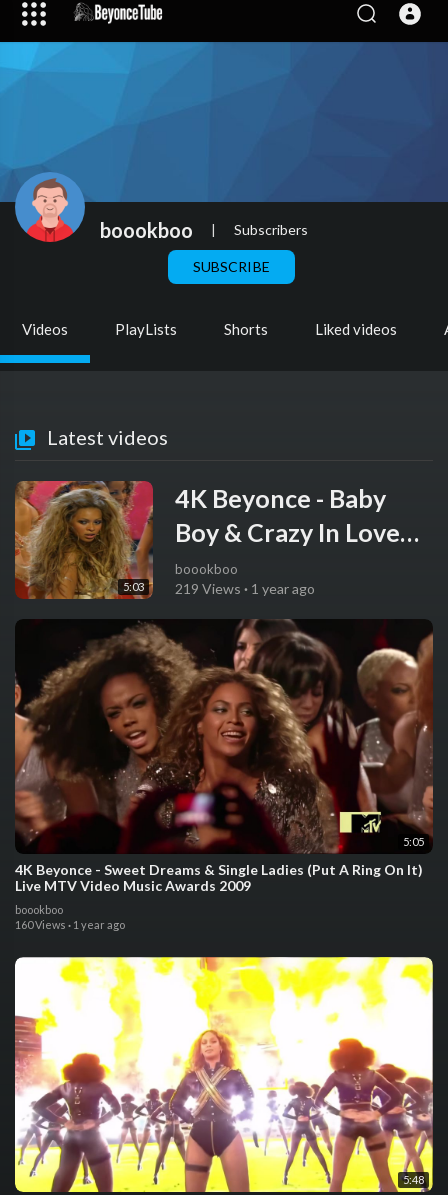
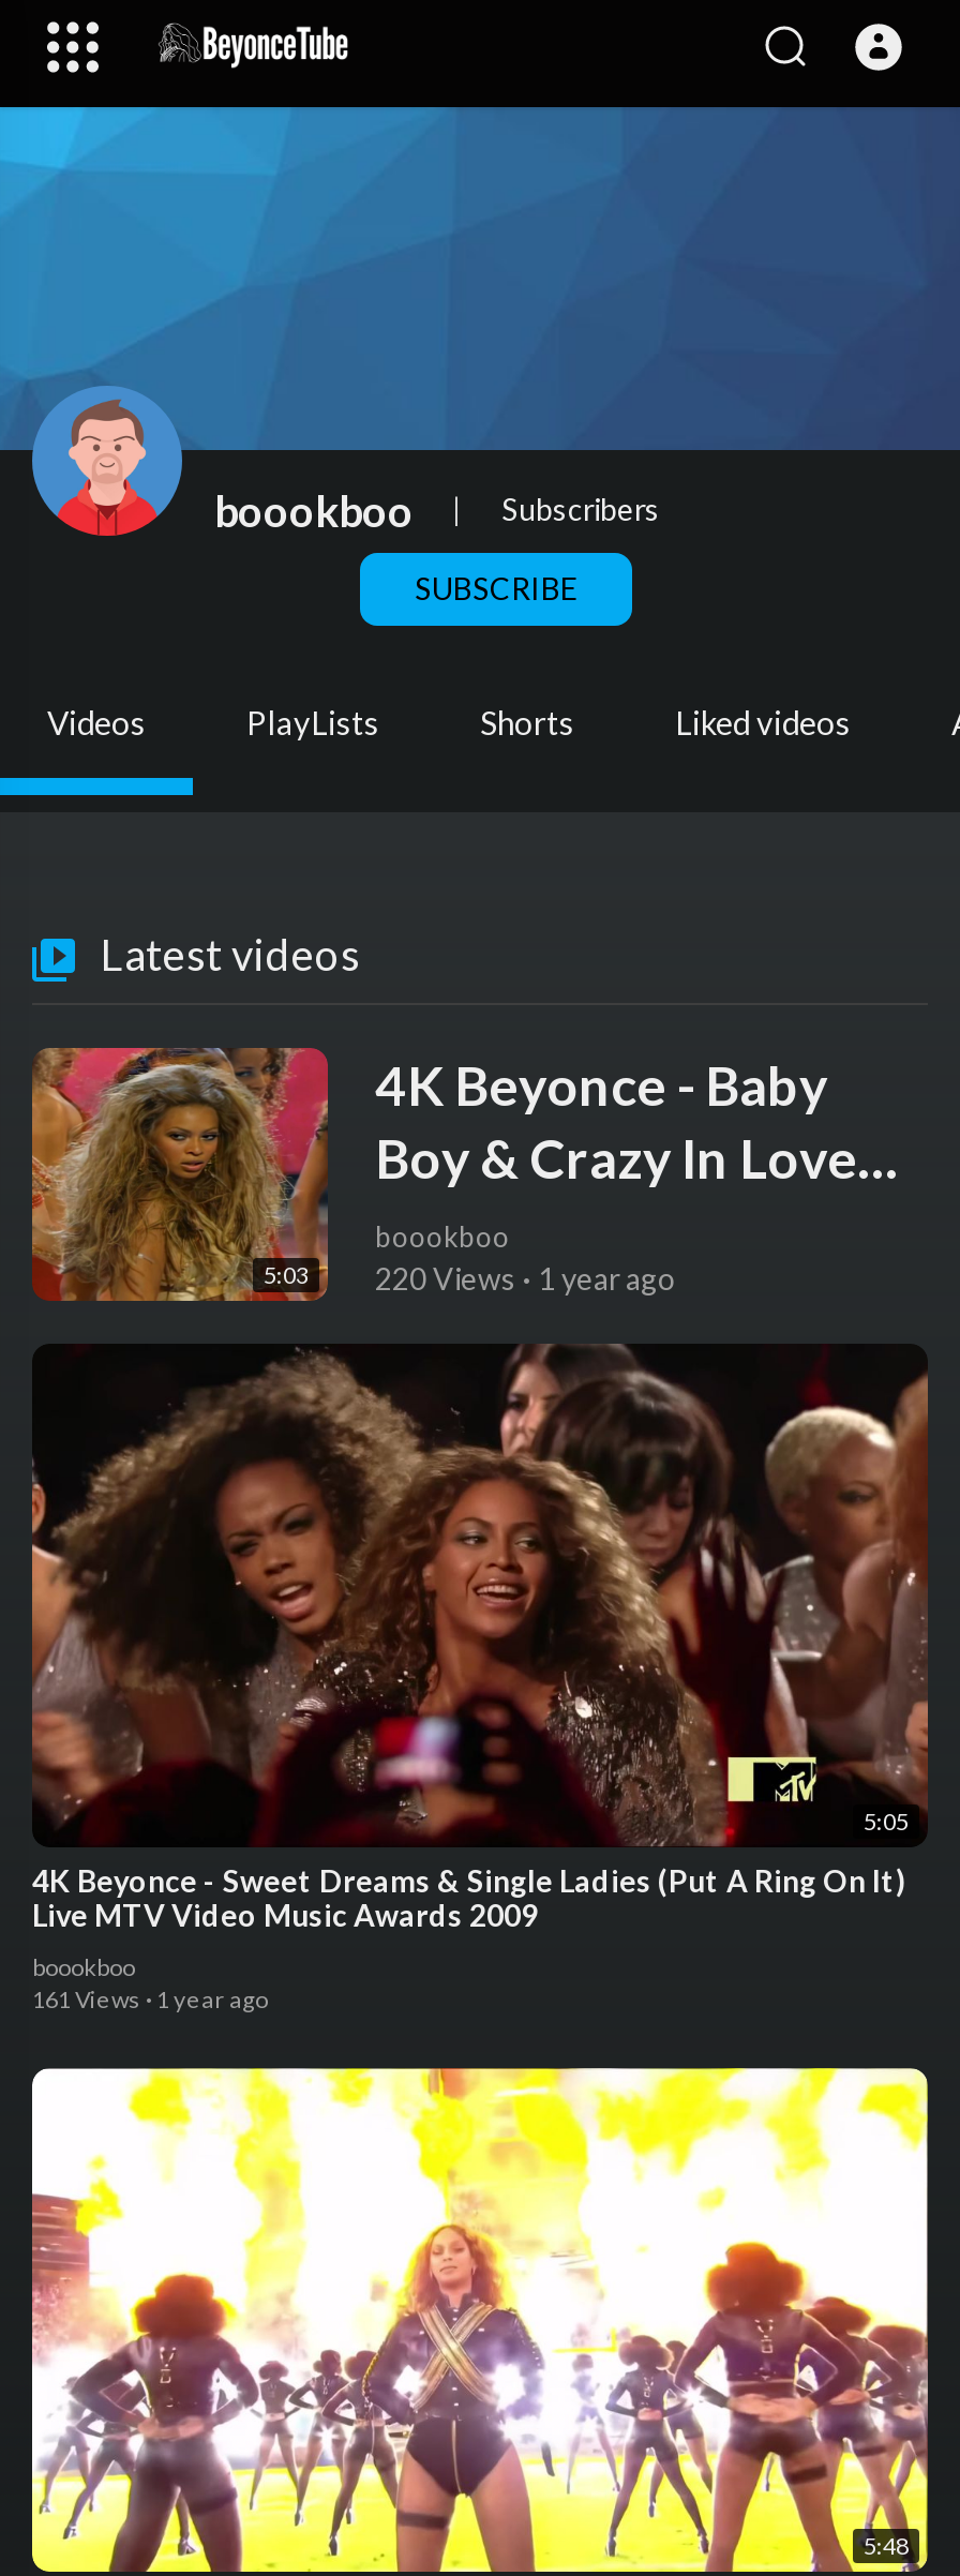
[175,580,315,597] 219 Views · 1 year ago -> [375,1260,675,1296] 220 Views · 1 year ago
[15,918,125,931] 160 Views · 1 year ago -> [32,1985,268,2013] 161 Views · 1 year ago

